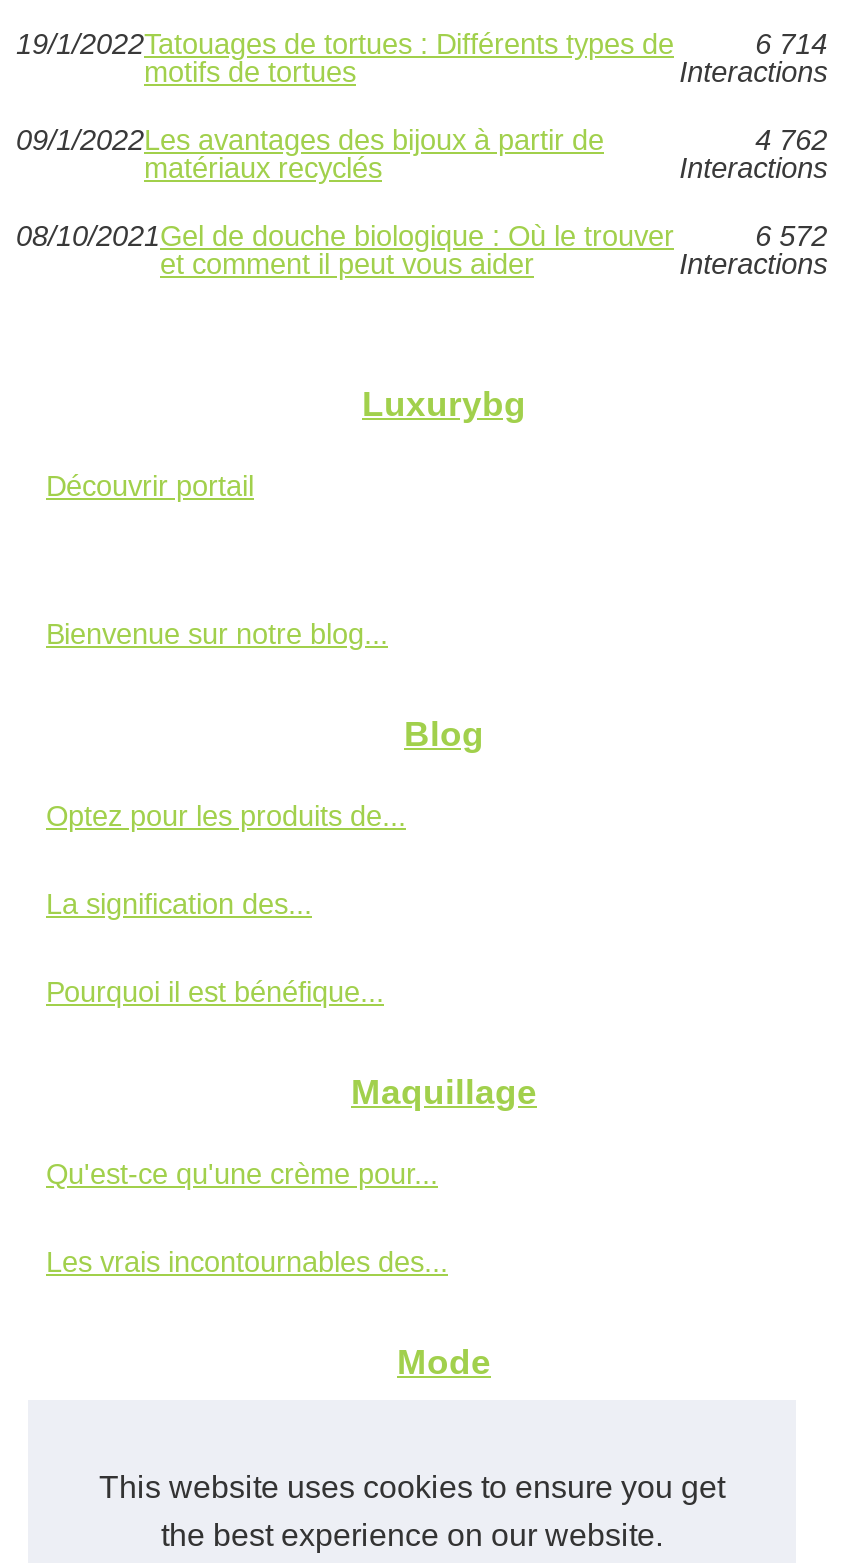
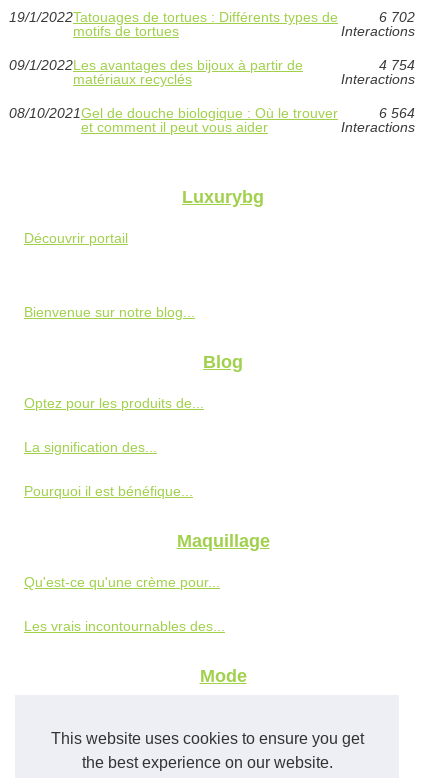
[755,28,827,60] 6 714 -> [379,9,415,25] 6 702
[755,124,827,156] 4 762 -> [379,57,415,73] 4 754
[755,220,827,252] 6 572 -> [379,105,415,121] 6 564

